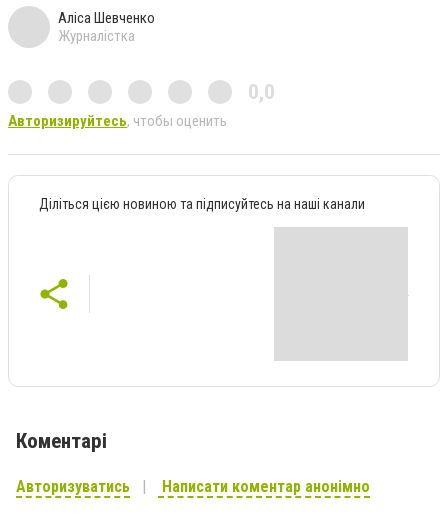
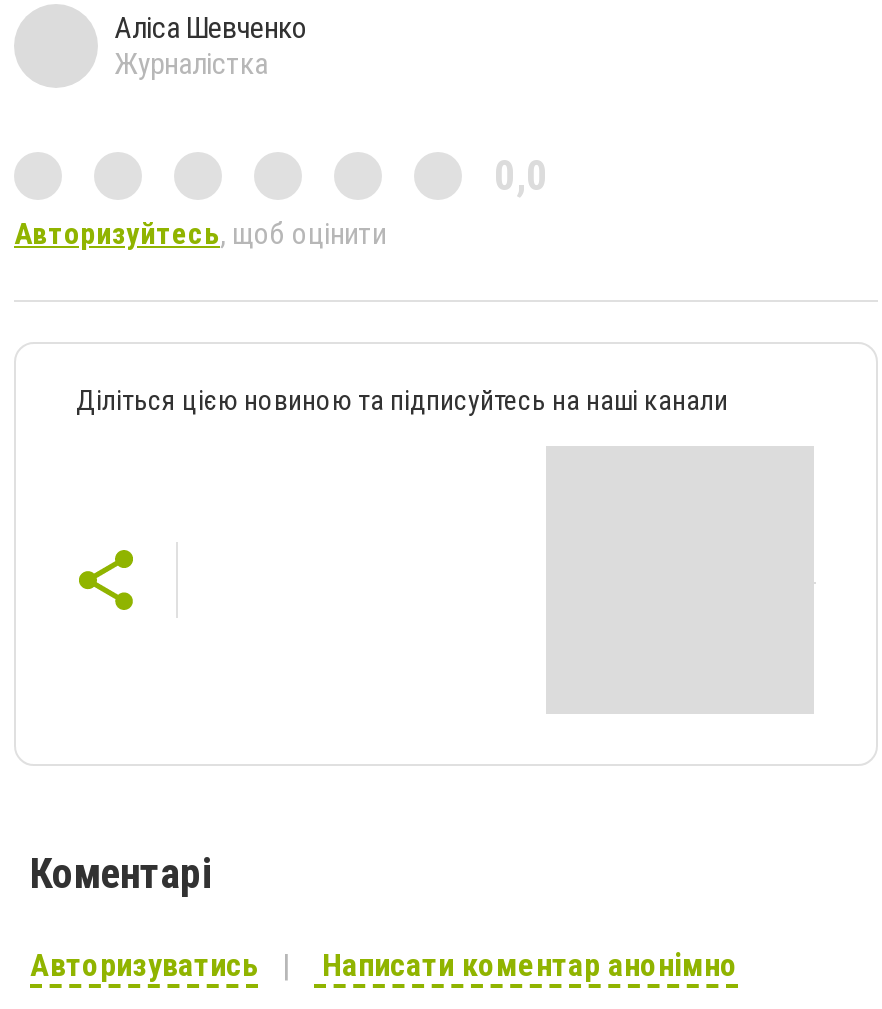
[8,112,227,130] Авторизируйтесь, чтобы оценить -> [14,217,386,253] Авторизуйтесь, щоб оцінити

